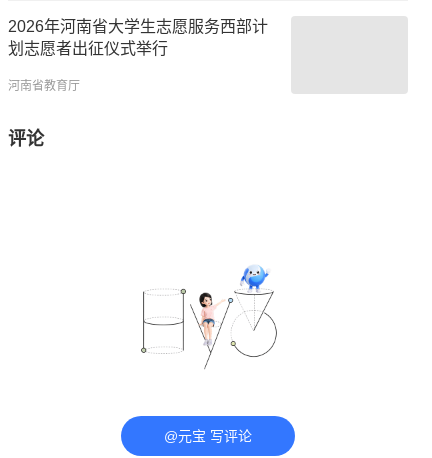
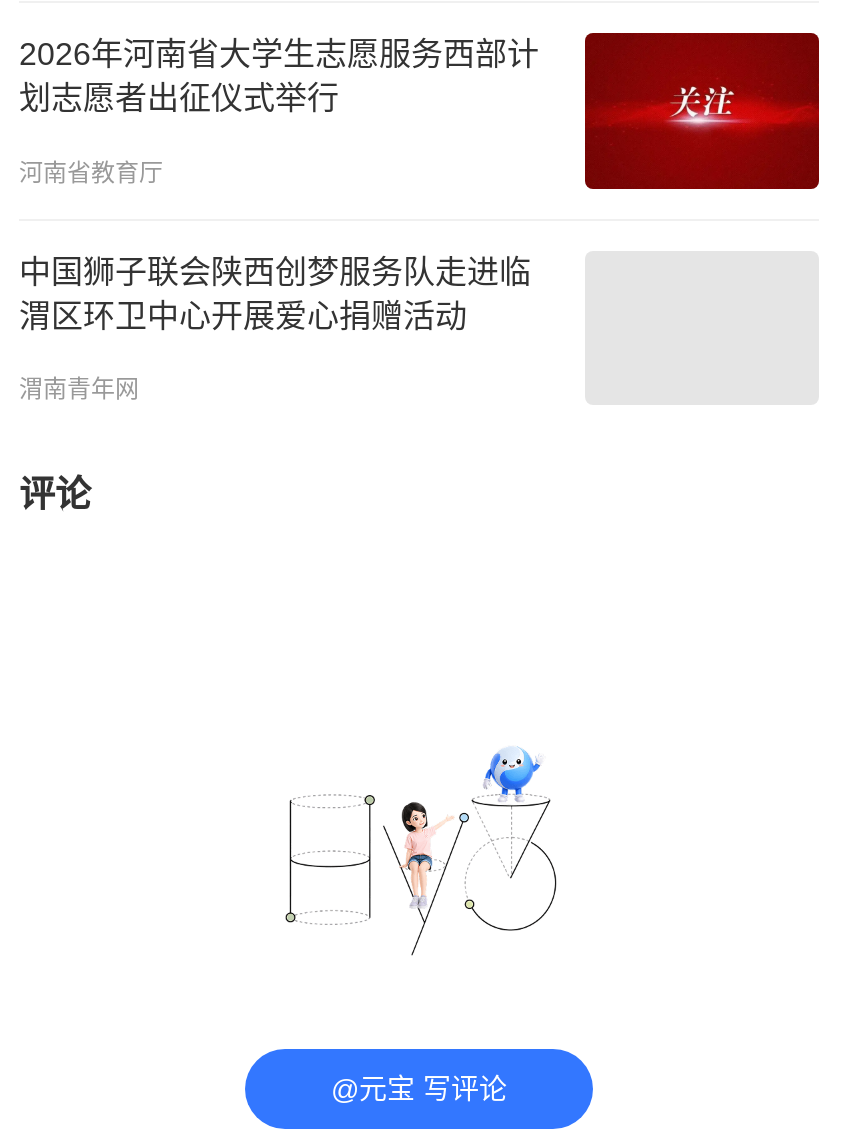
none -> [583,32,821,192] [image]
none -> [19,254,531,404] 中国狮子联会陕西创梦服务队走进临 | 渭区环卫中心开展爱心捐赠活动 | 渭南青年网

